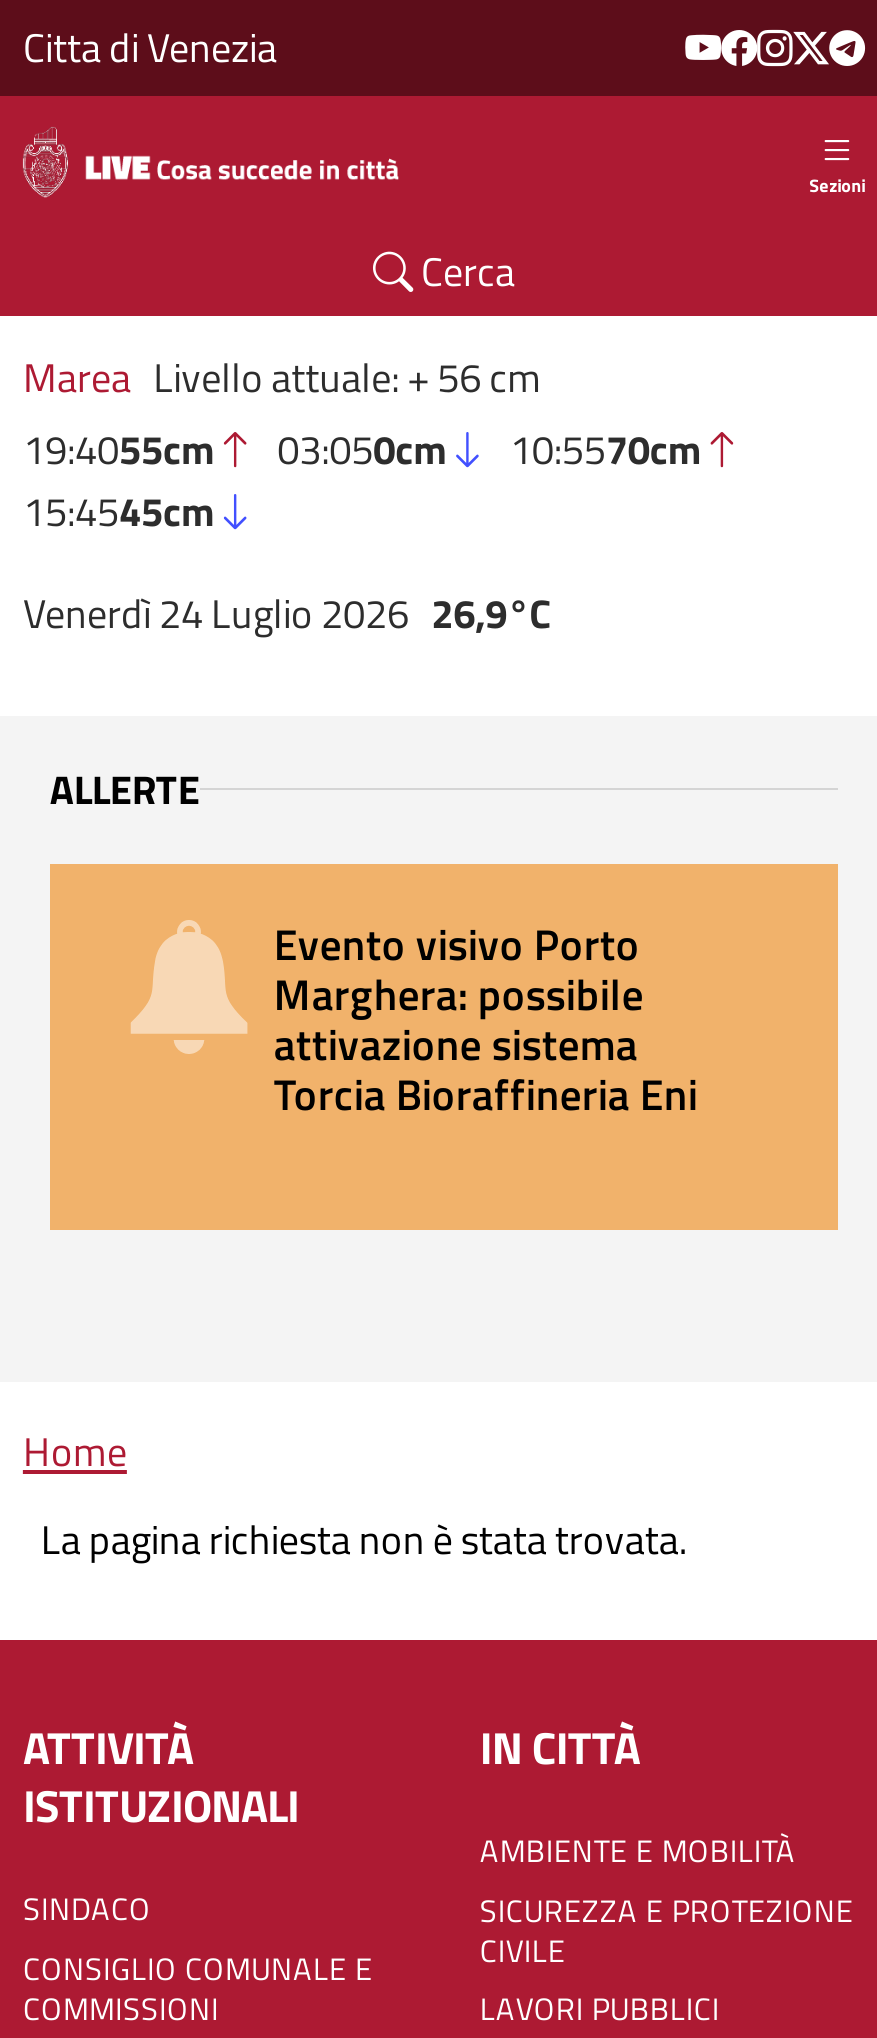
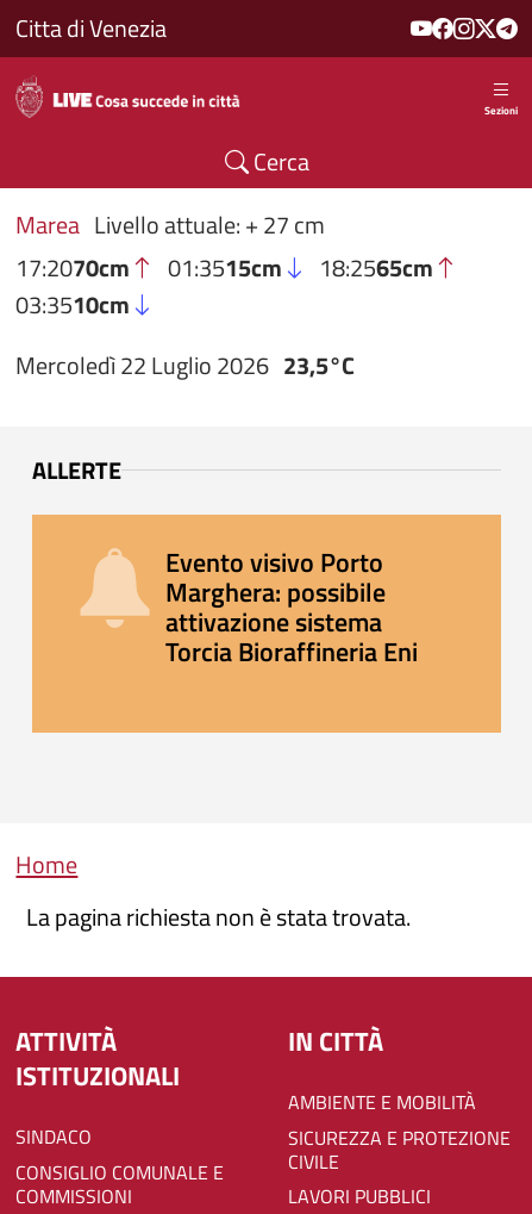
[23,346,702,542] Marea Livello attuale: + 56 cm | 19:4055cm | 03:050cm | 10:5570cm | 15:4545cm -> [16,206,433,323] Marea Livello attuale: + 27 cm | 17:2070cm | 01:3515cm | 18:2565cm | 03:3510cm
[23,583,551,645] Venerdì 24 Luglio 2026 26,9°C -> [16,347,354,384] Mercoledì 22 Luglio 2026 23,5°C

